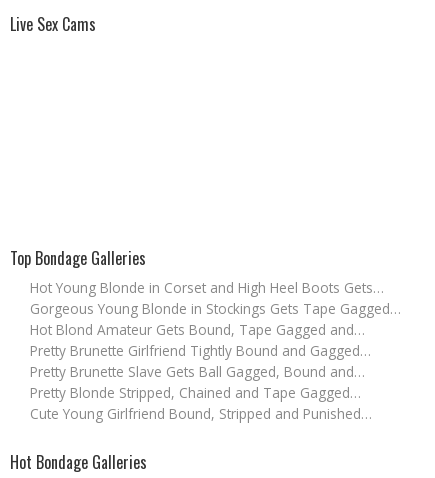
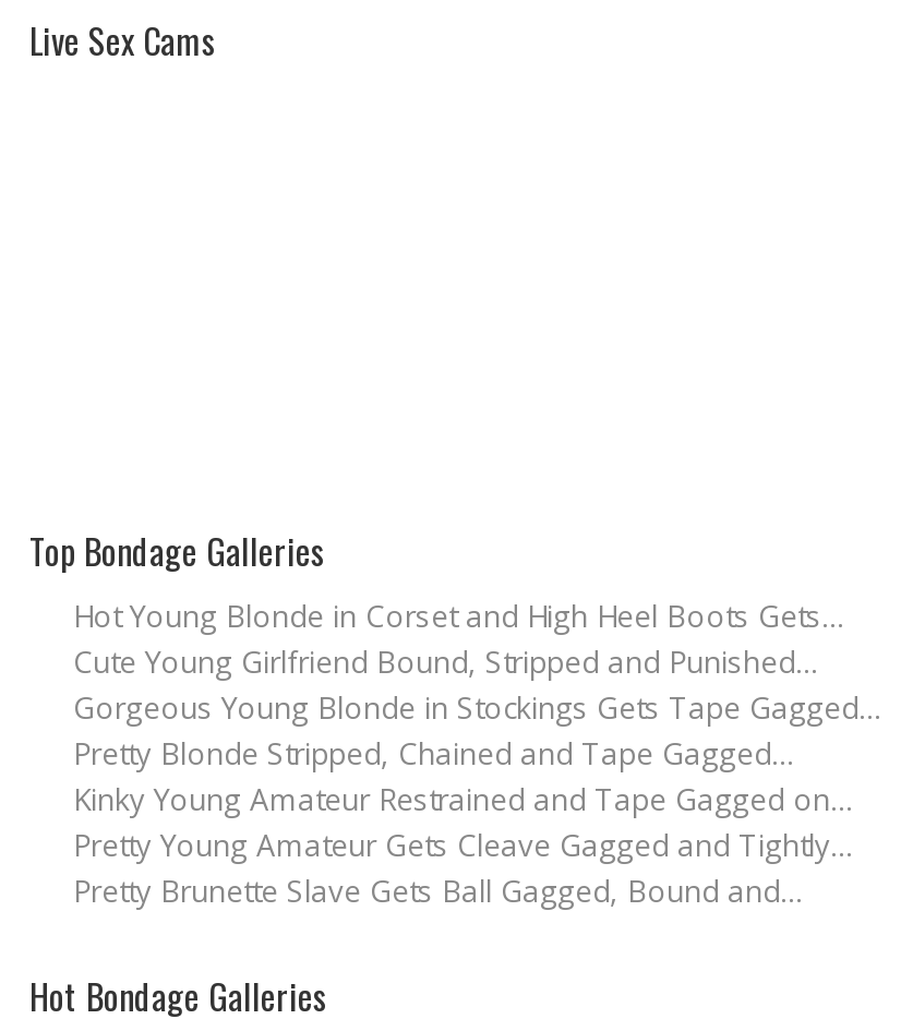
moved [30,299,401,318] -> [73,686,882,727]: Gorgeous Young Blonde in Stockings Gets Tape Gagged…
[30,320,371,360] Hot Blond Amateur Gets Bound, Tape Gagged and… | Pretty Brunette Girlfriend Tightly Bound and Gagged… -> [73,777,854,865] Kinky Young Amateur Restrained and Tape Gagged on… | Pretty Young Amateur Gets Cleave Gagged and Tightly…
moved [30,362,365,381] -> [73,869,804,911]: Pretty Brunette Slave Gets Ball Gagged, Bound and…
moved [30,383,361,402] -> [73,732,795,773]: Pretty Blonde Stripped, Chained and Tape Gagged…
moved [30,404,372,423] -> [73,640,819,681]: Cute Young Girlfriend Bound, Stripped and Punished…

